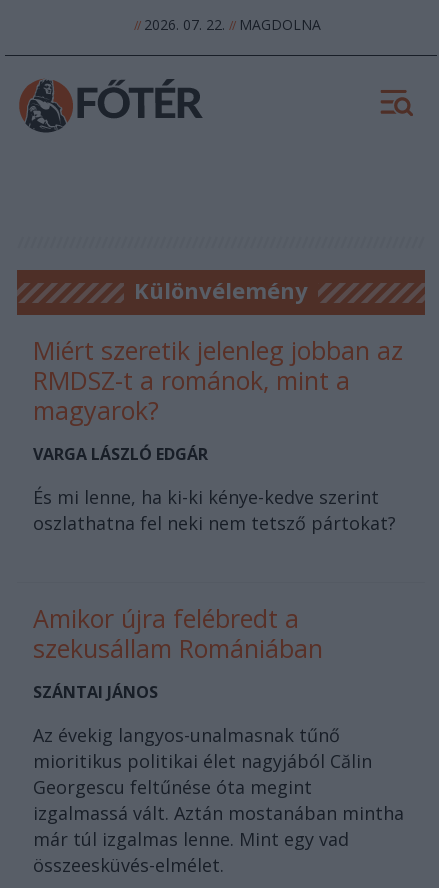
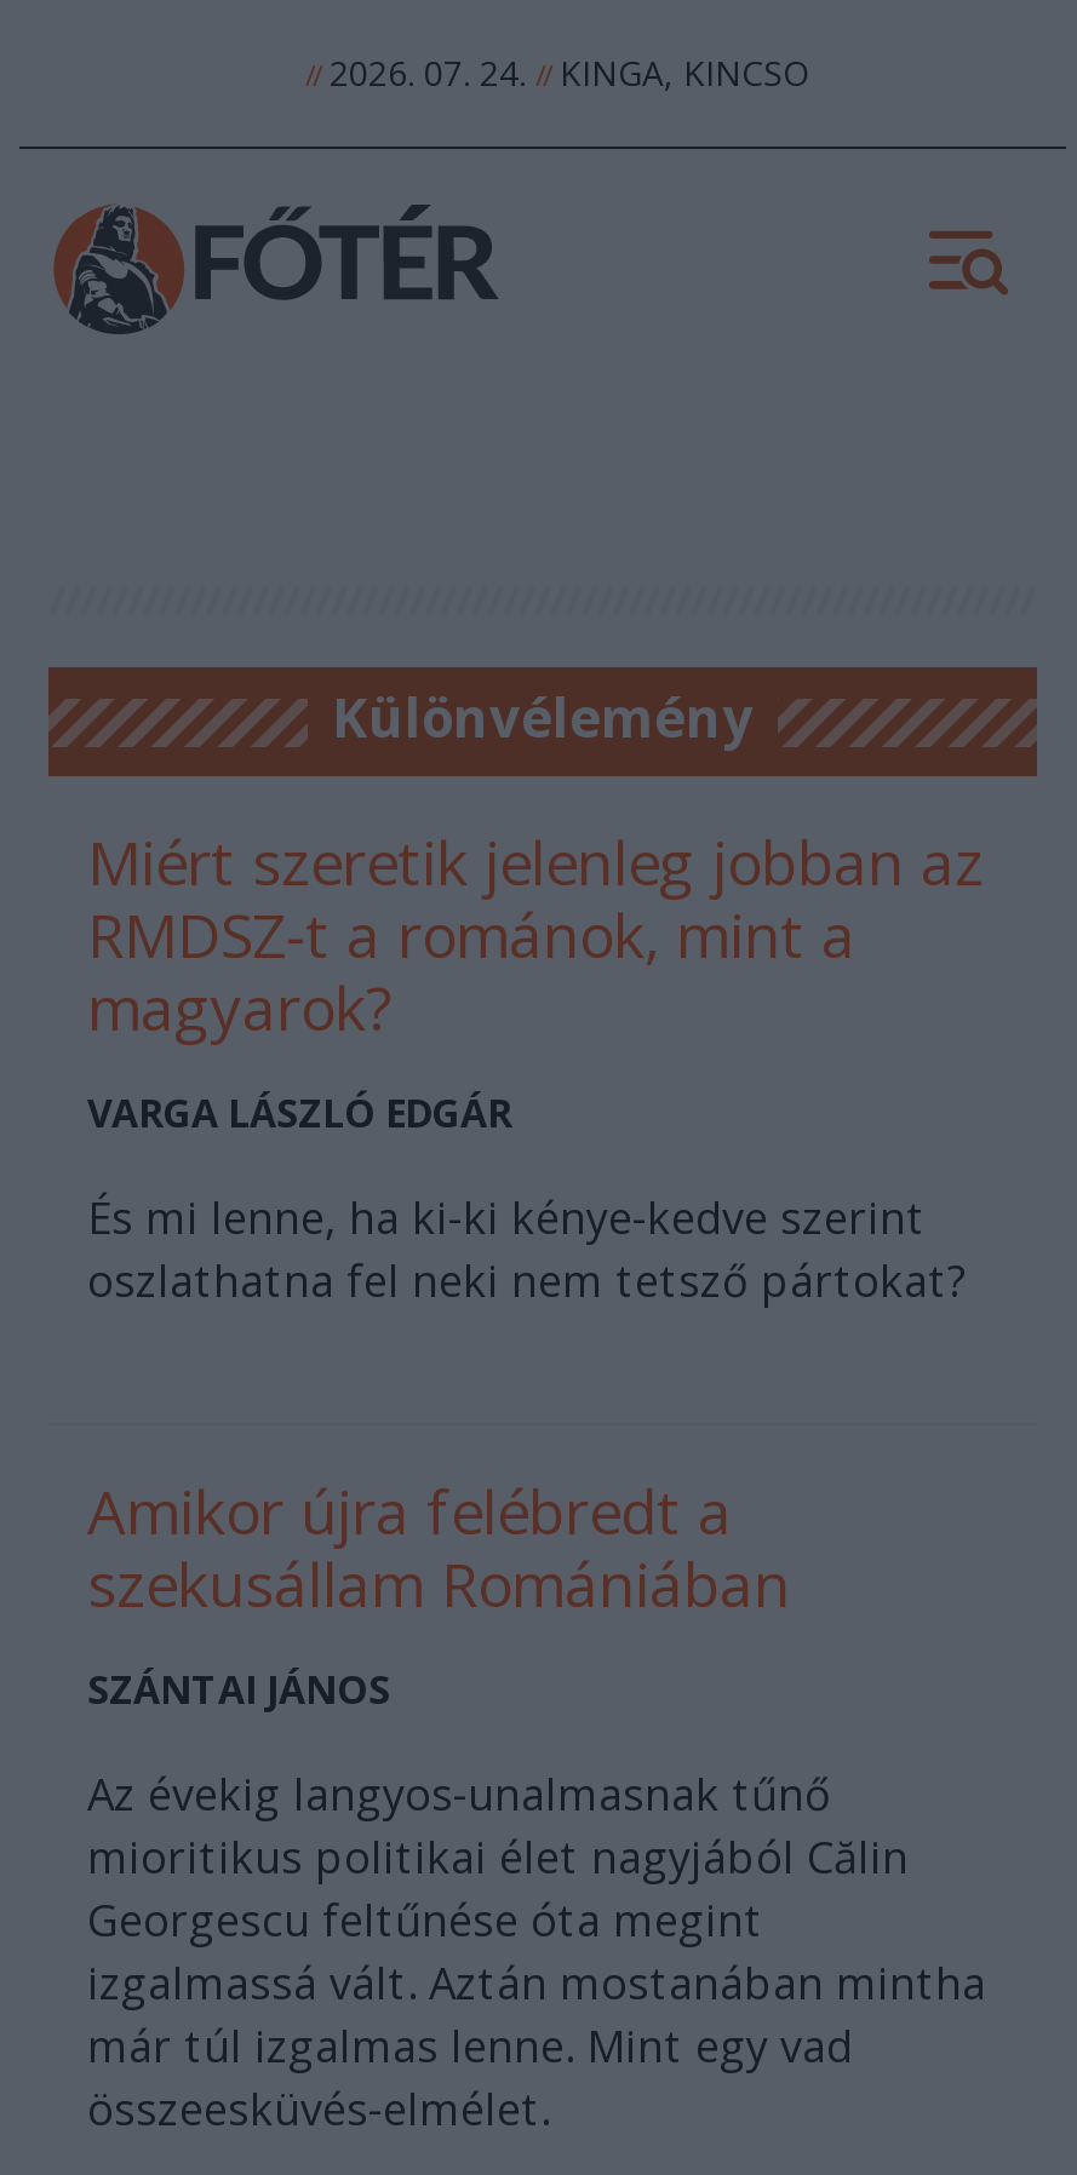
[133,15,320,34] // 2026. 07. 22. // MAGDOLNA -> [305,50,809,96] // 2026. 07. 24. // KINGA, KINCSO

